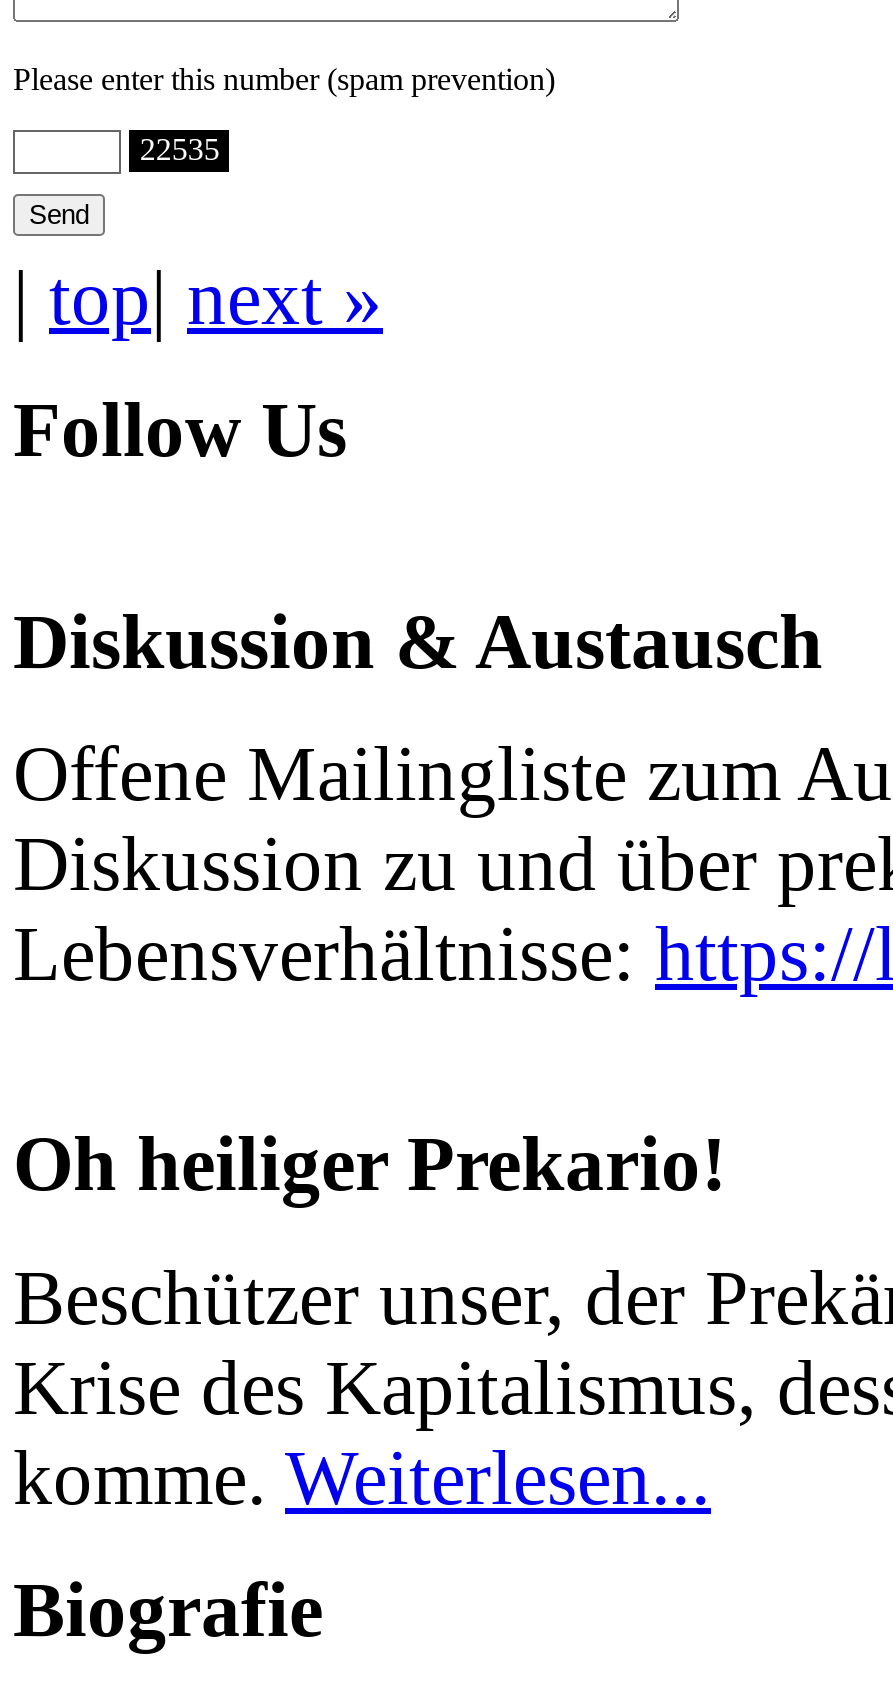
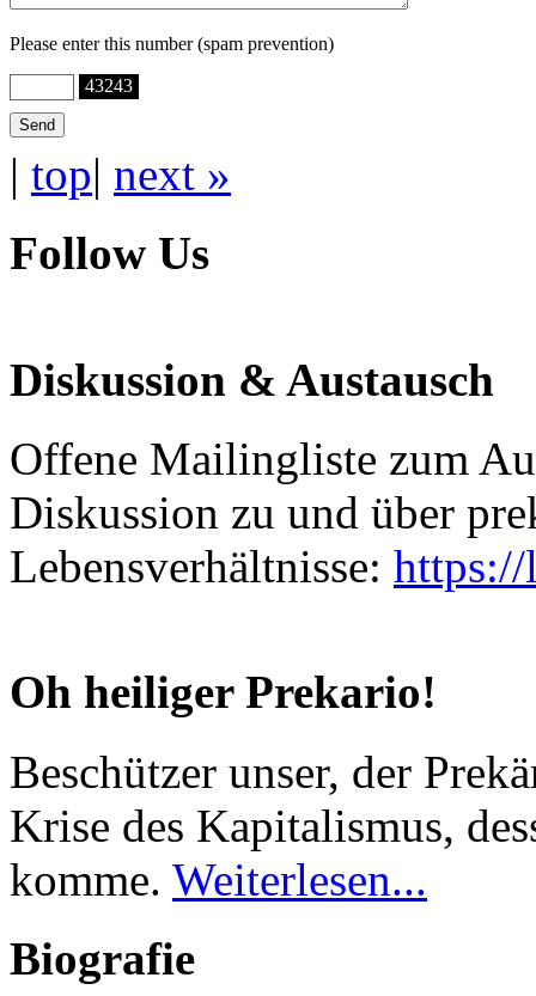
[140,132,220,166] 22535 -> [85,75,133,96] 43243

